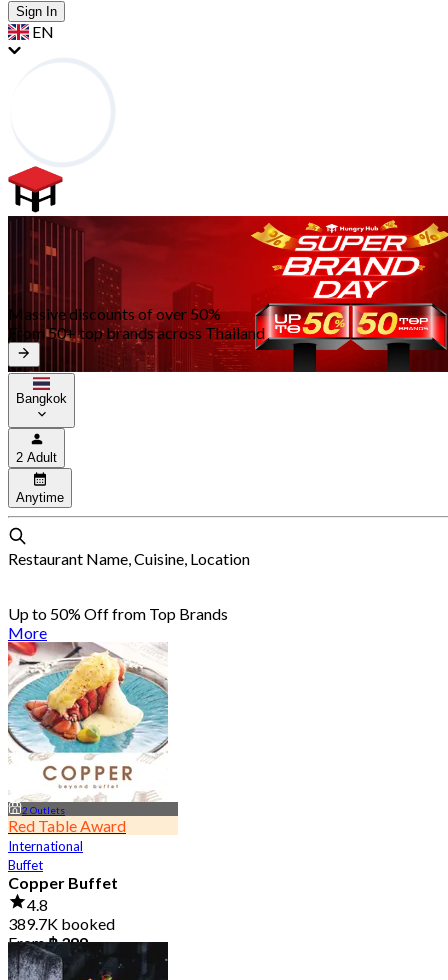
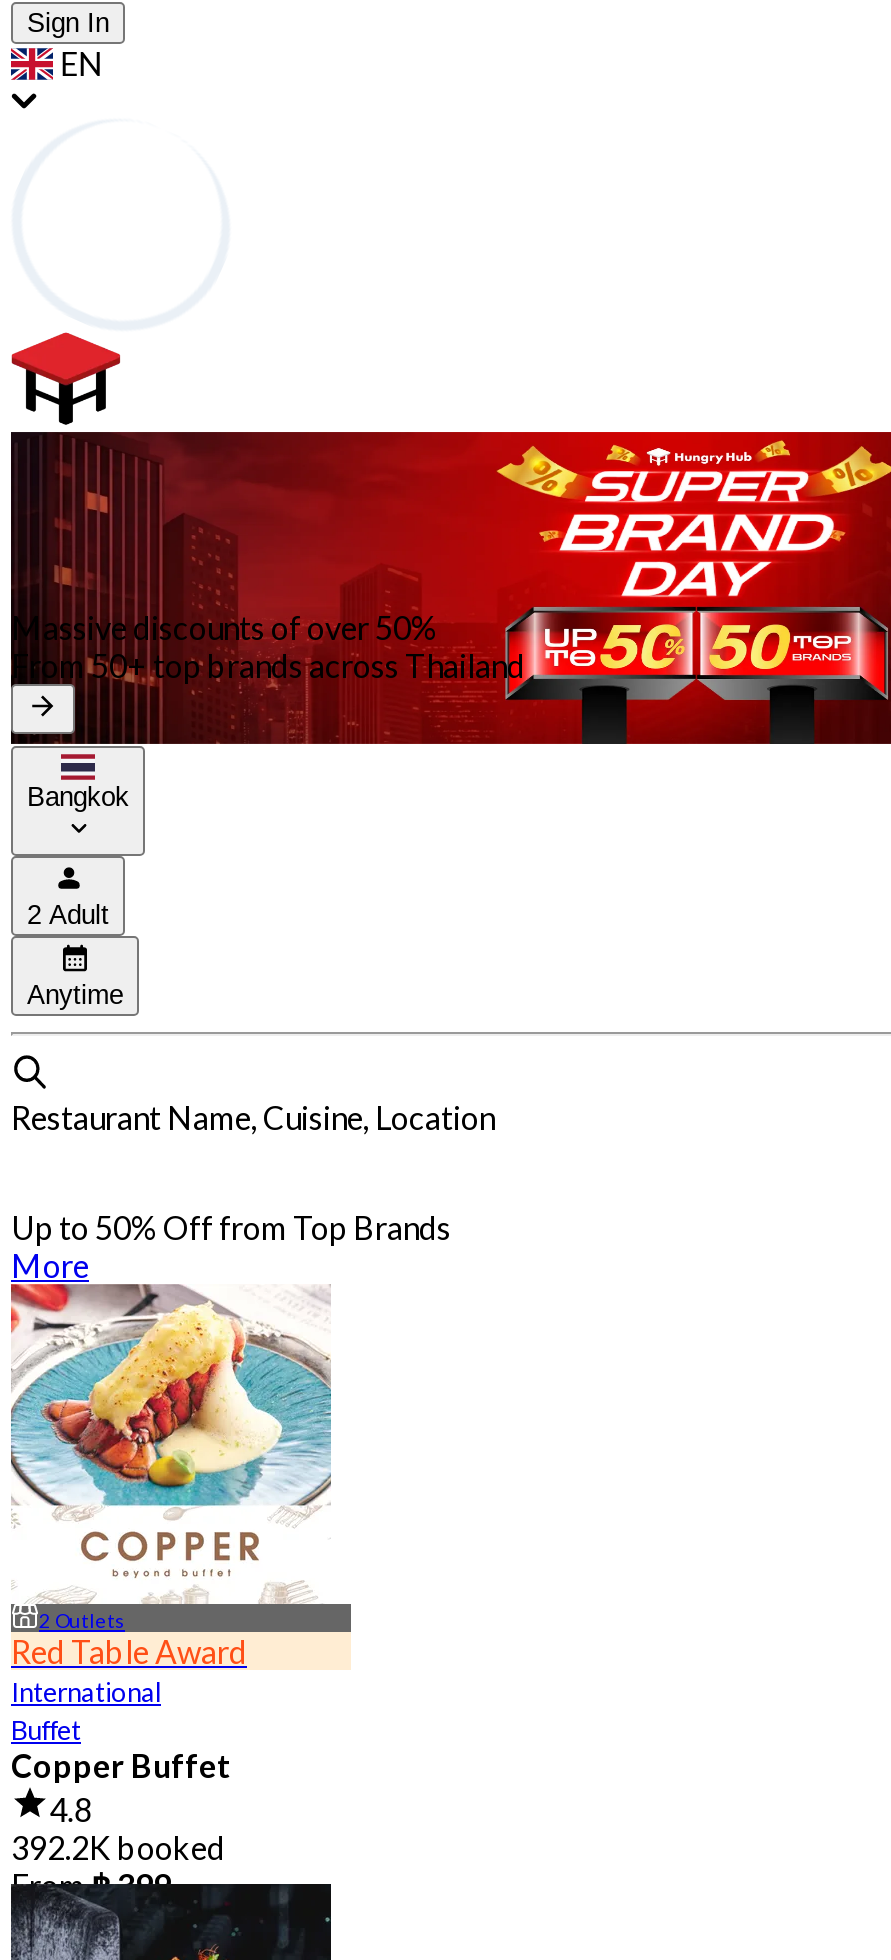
[8,914,115,933] 389.7K booked -> [11,1827,225,1865] 392.2K booked

